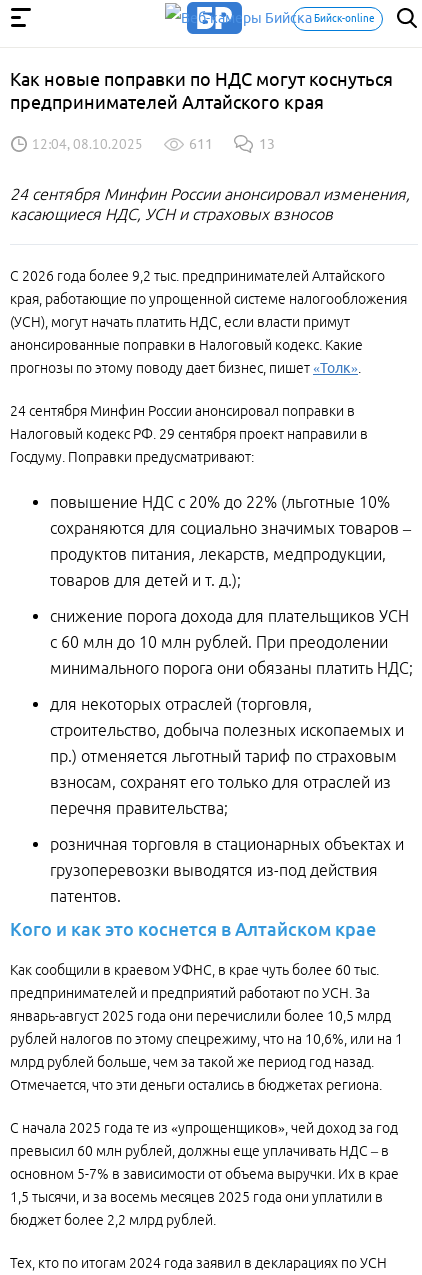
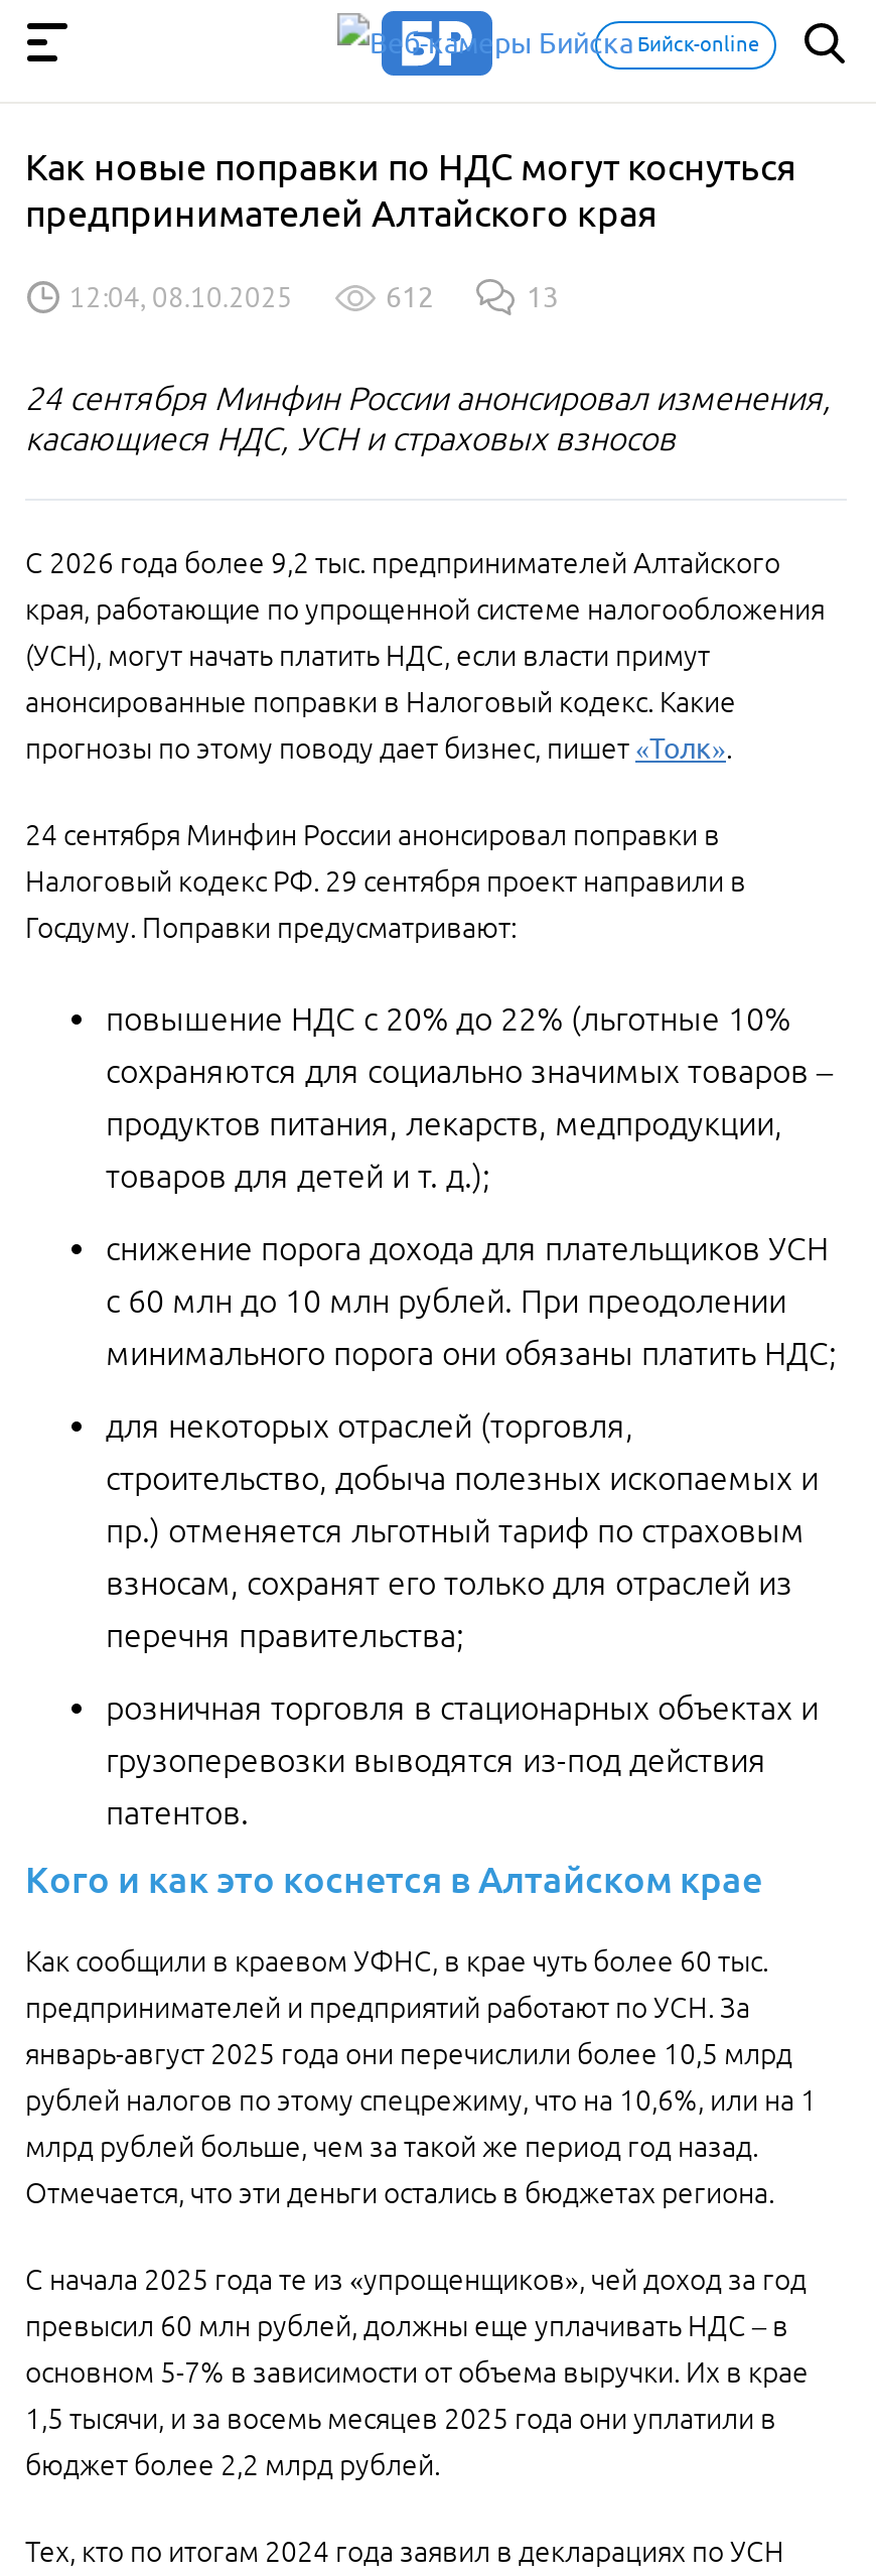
[189,136,213,152] 611 -> [386,281,434,313] 612

